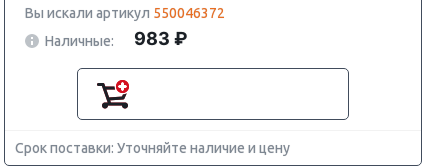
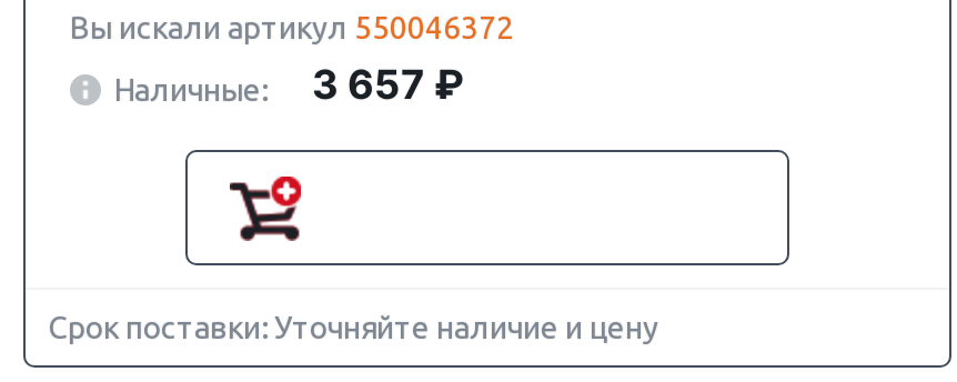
[45,28,187,49] Наличные: 983 ₽ -> [114,61,463,108] Наличные: 3 657 ₽

